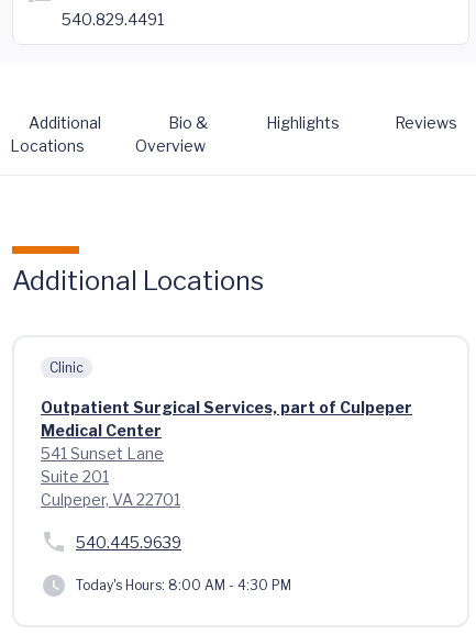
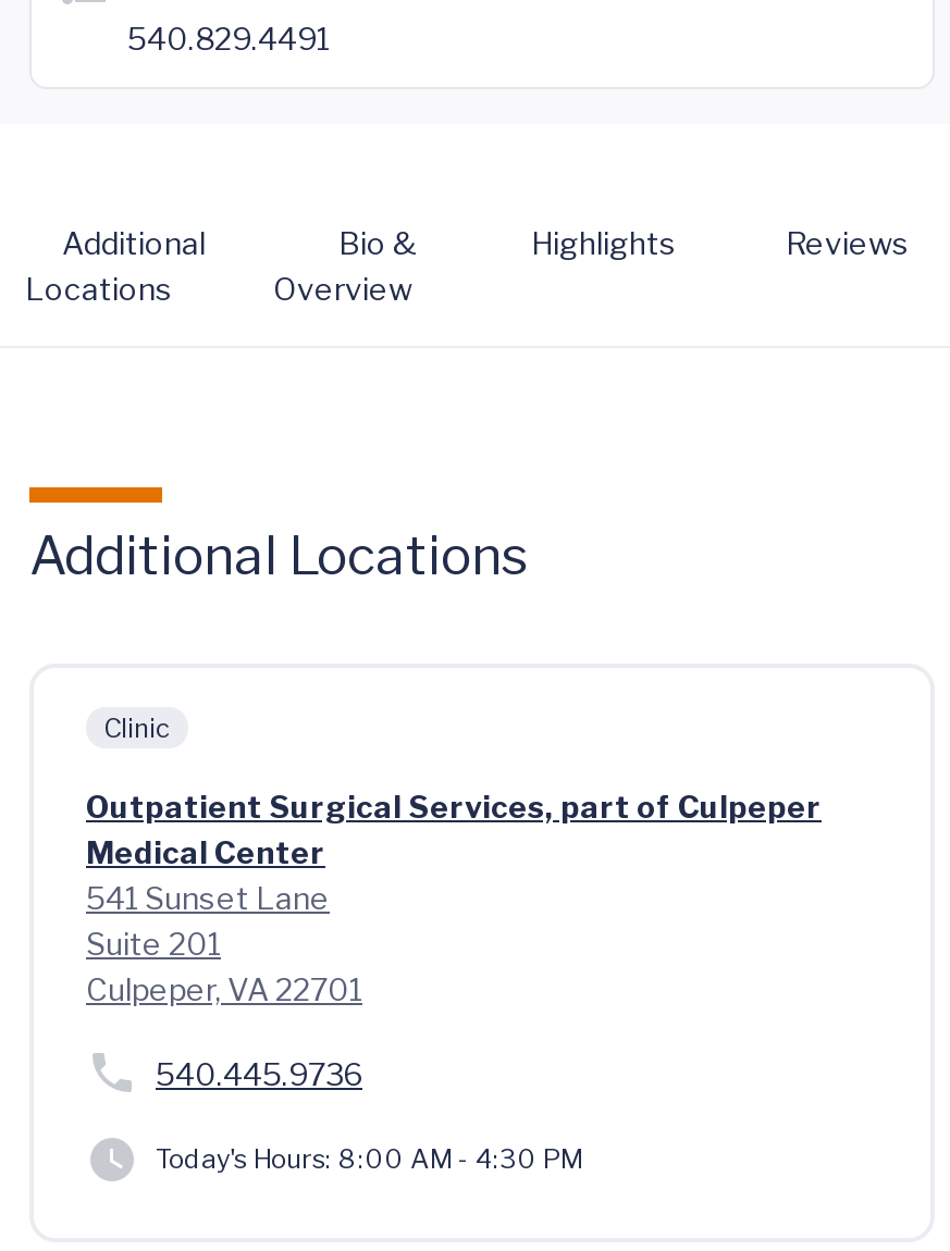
[76,532,181,551] 540.445.9639 -> [156,1054,362,1091] 540.445.9736

